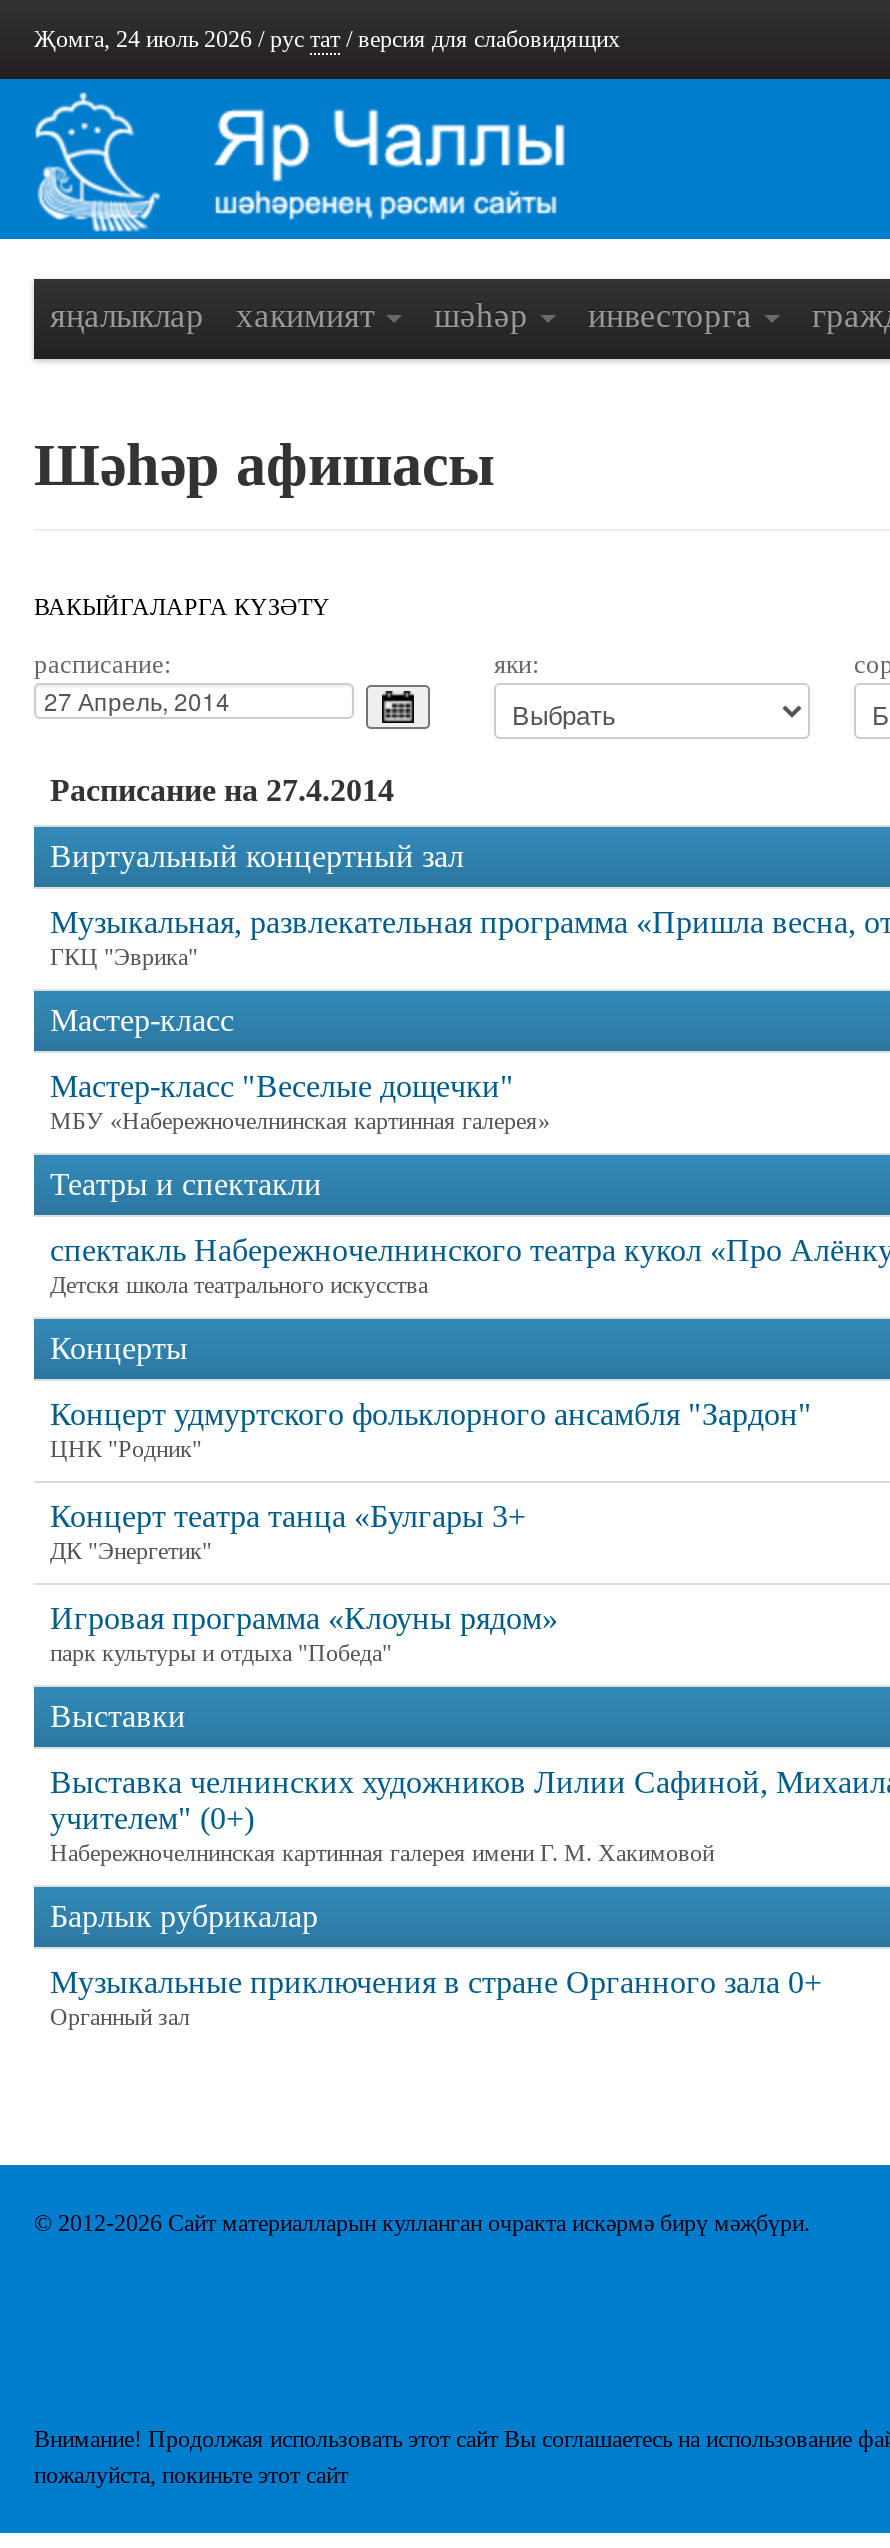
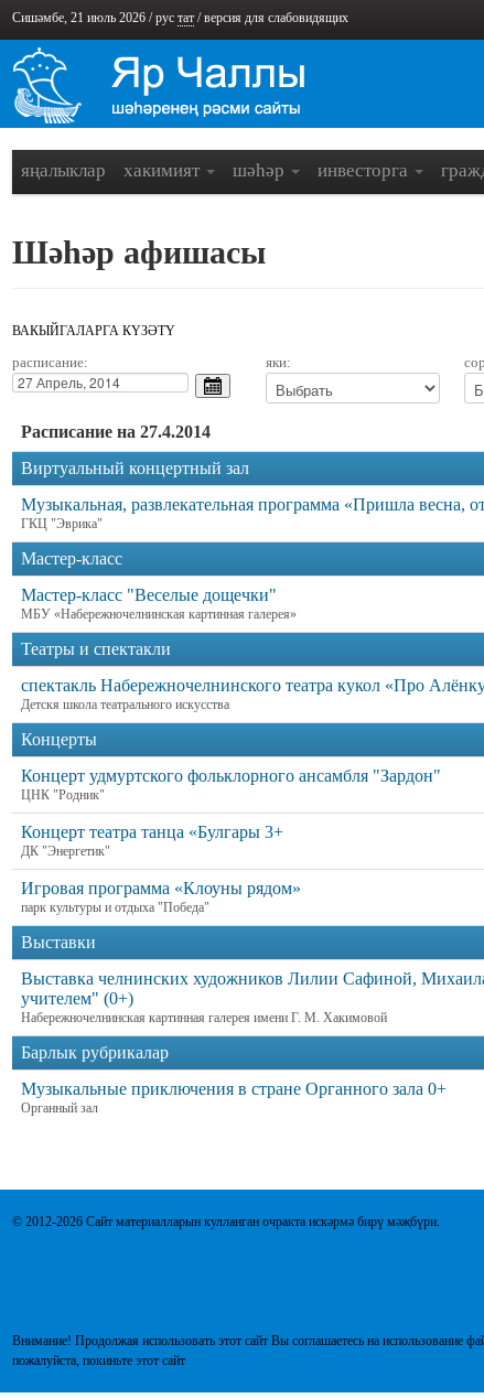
[34,25,620,53] Җомга, 24 июль 2026 / рус тат / версия для слабовидящих -> [12,10,348,25] Сишәмбе, 21 июль 2026 / рус тат / версия для слабовидящих

